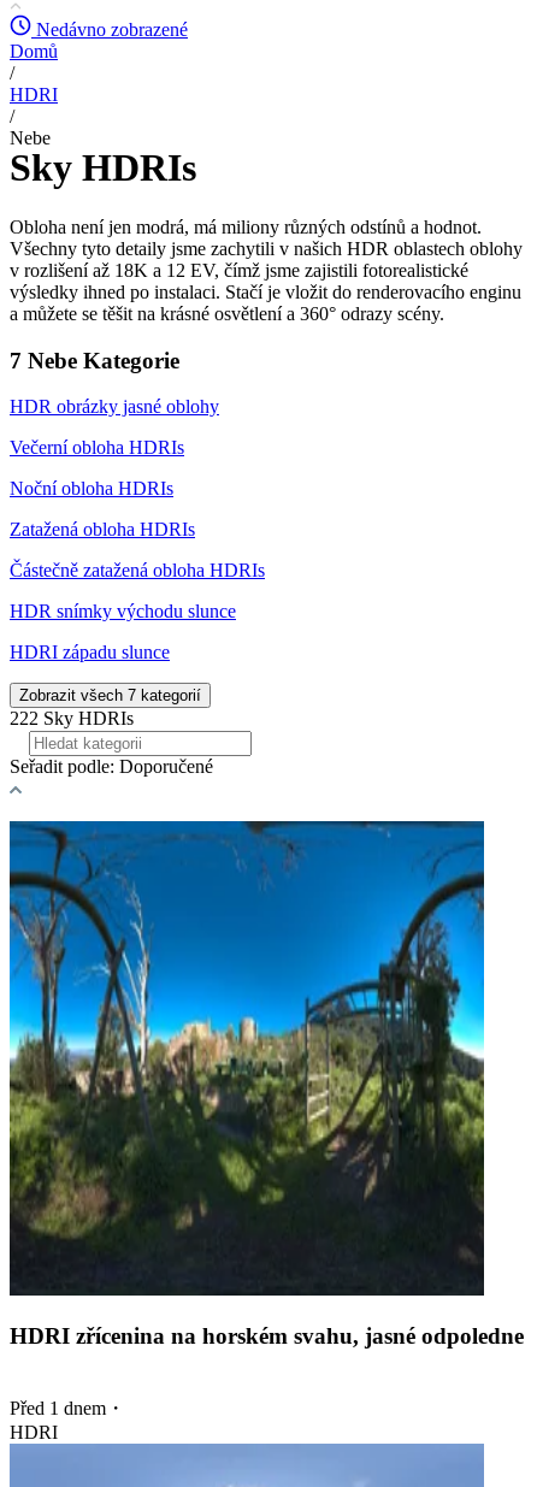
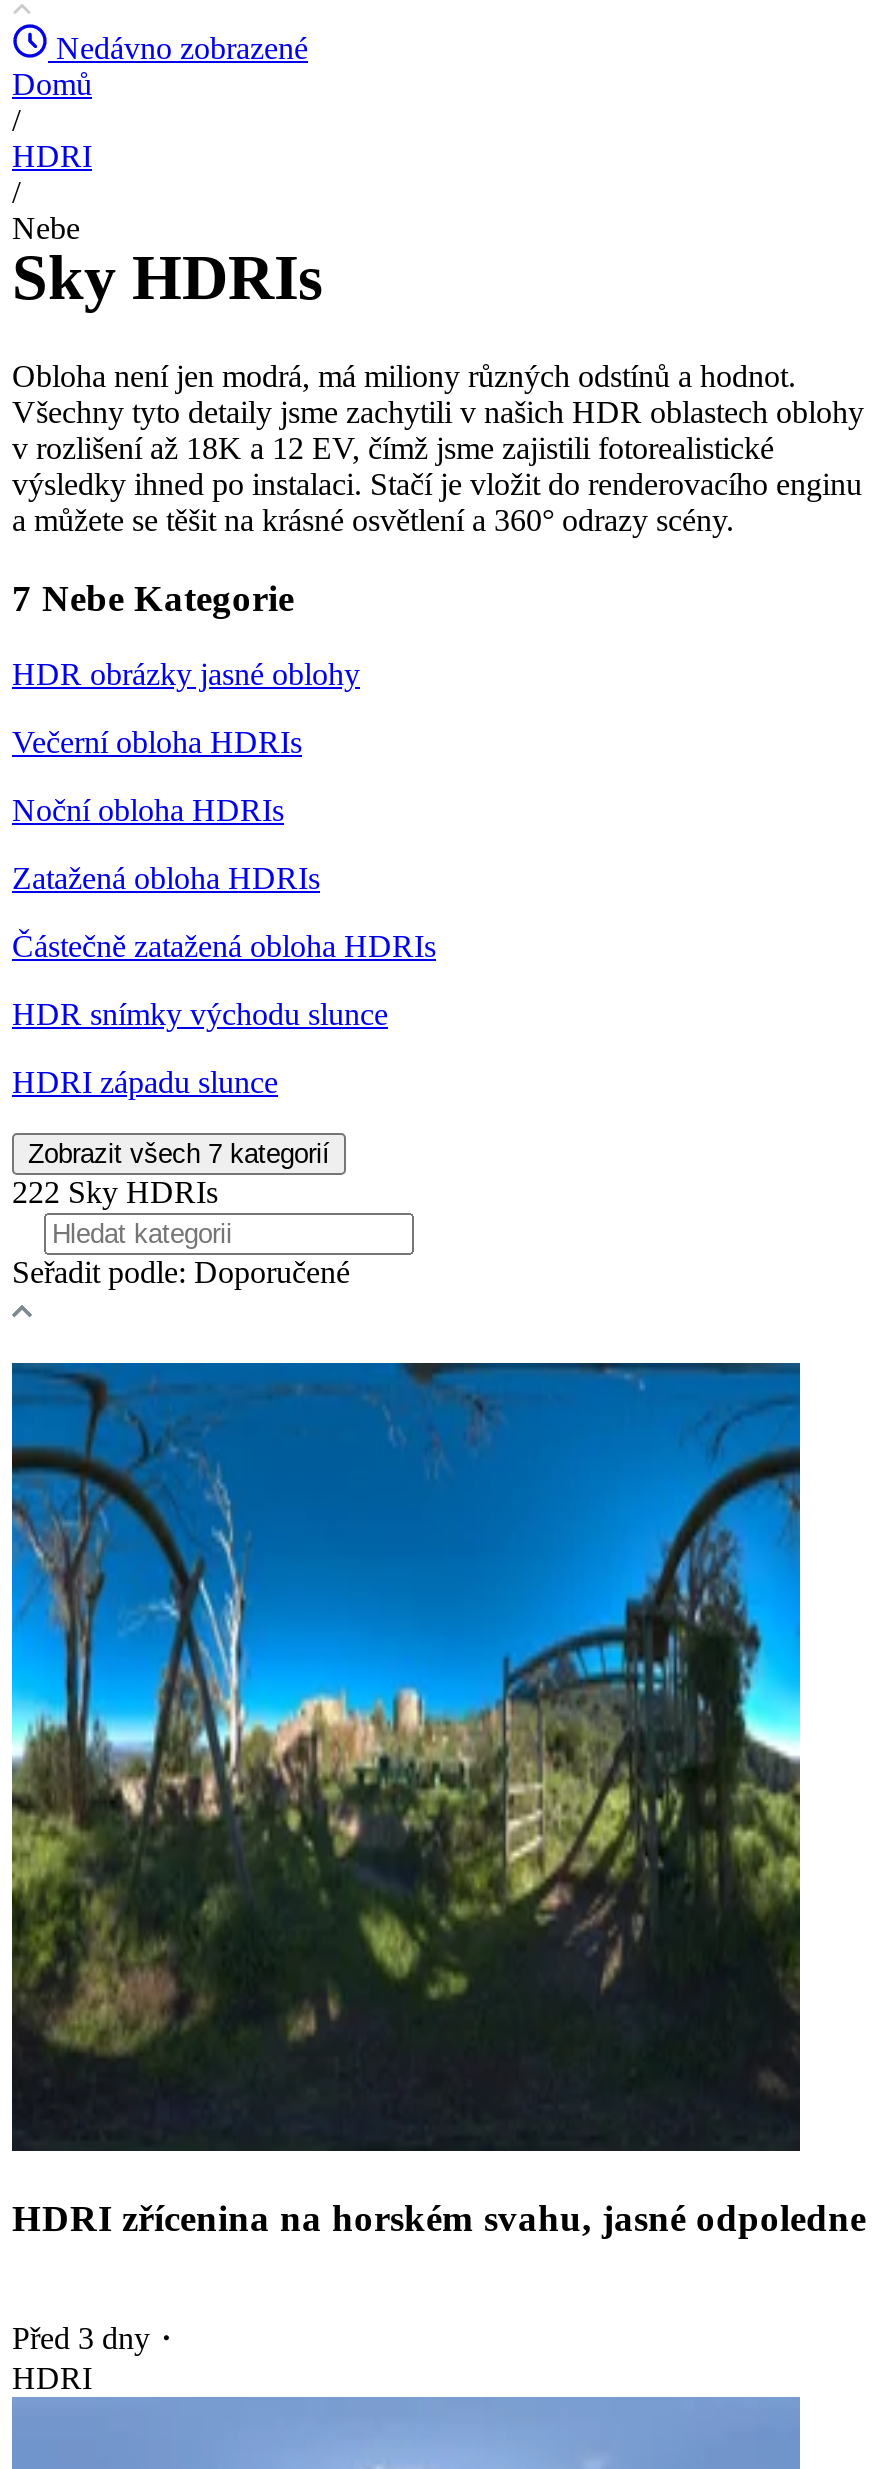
[10,1398,125,1418] Před 1 dnem・ -> [12,2321,182,2355] Před 3 dny・

